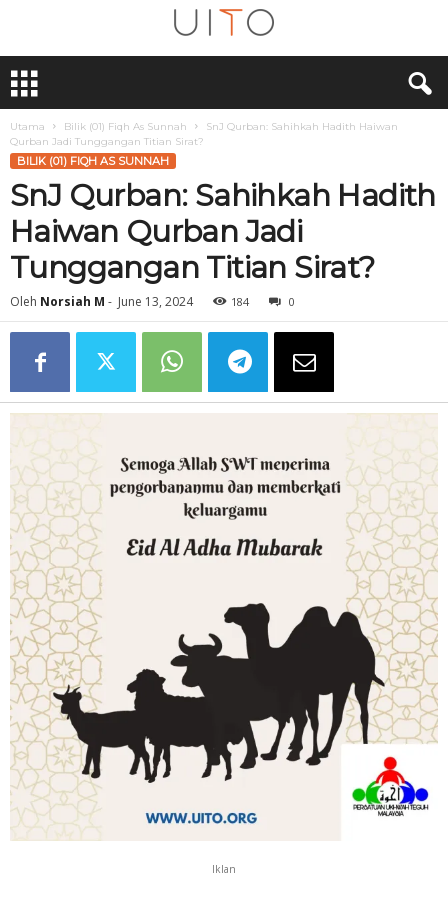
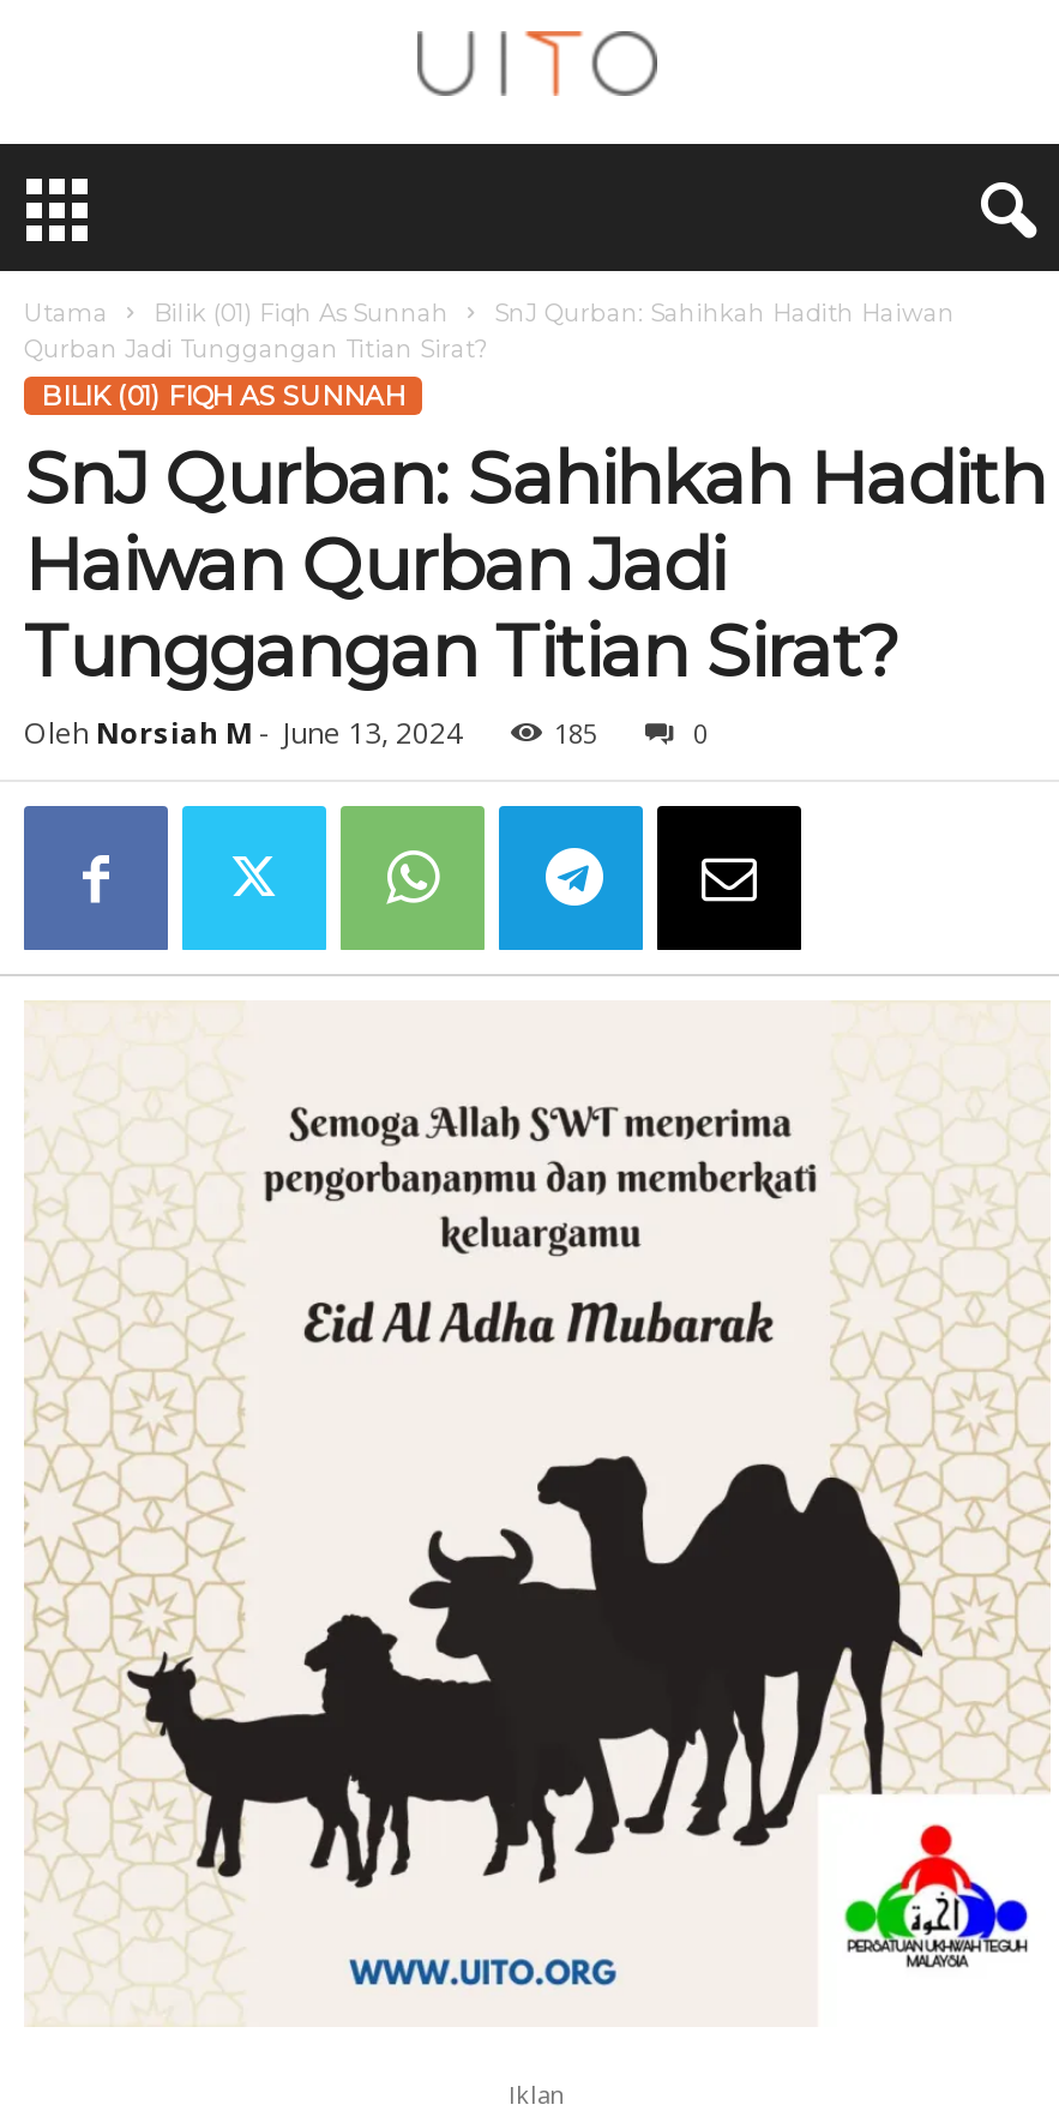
[231,294,249,309] 184 -> [554,715,597,751] 185

